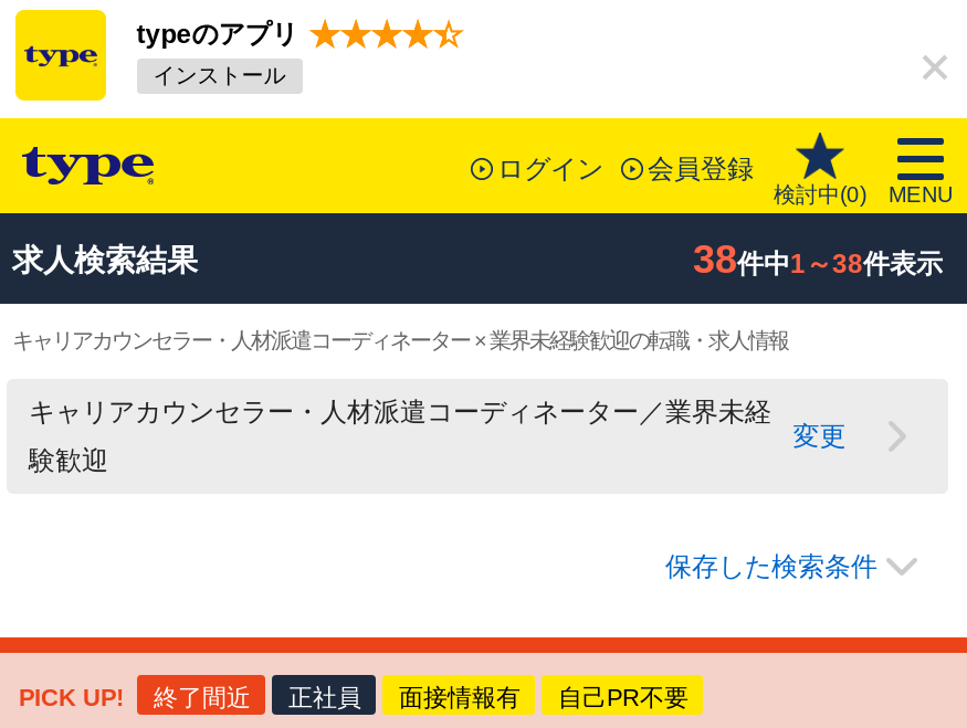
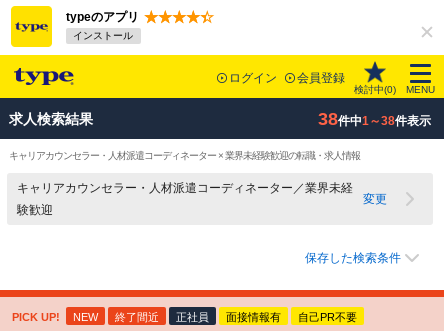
none -> [73,311,98,323] NEW

